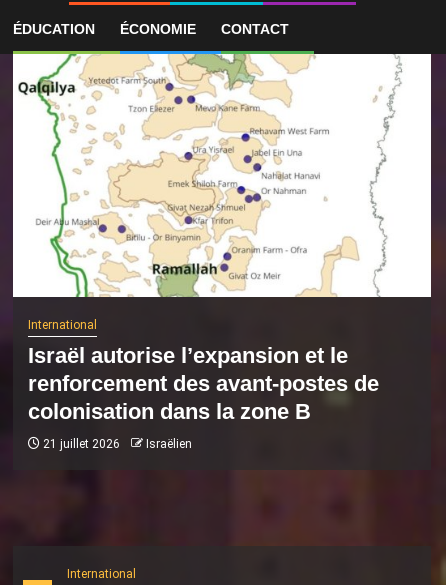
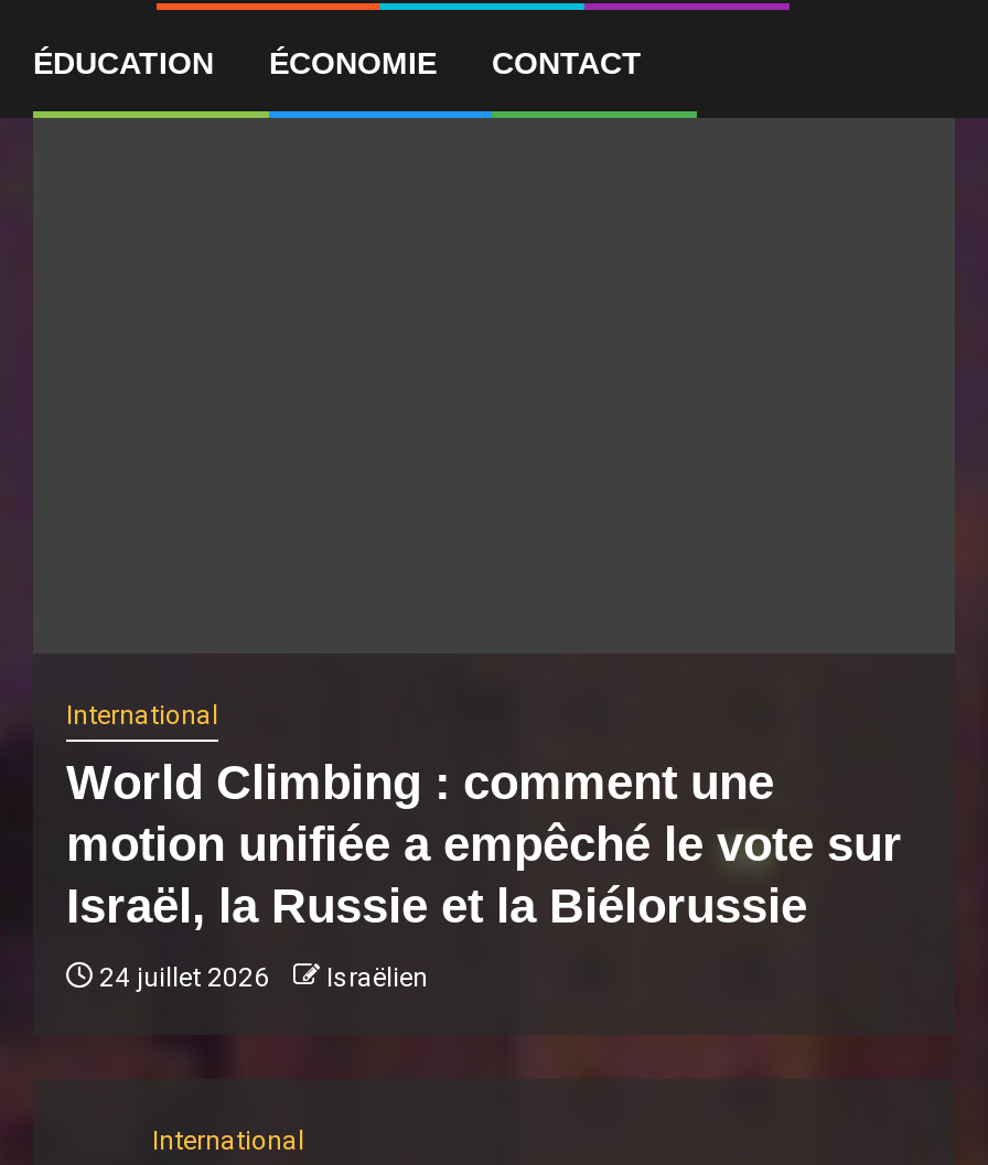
[12,53,432,298] [image] -> none
[28,343,379,424] Israël autorise l’expansion et le | renforcement des avant-postes de | colonisation dans la zone B -> [66,755,902,934] World Climbing : comment une | motion unifiée a empêché le vote sur | Israël, la Russie et la Biélorussie
[40,437,192,451] 21 juillet 2026 Israëlien -> [93,962,428,993] 24 juillet 2026 Israëlien

